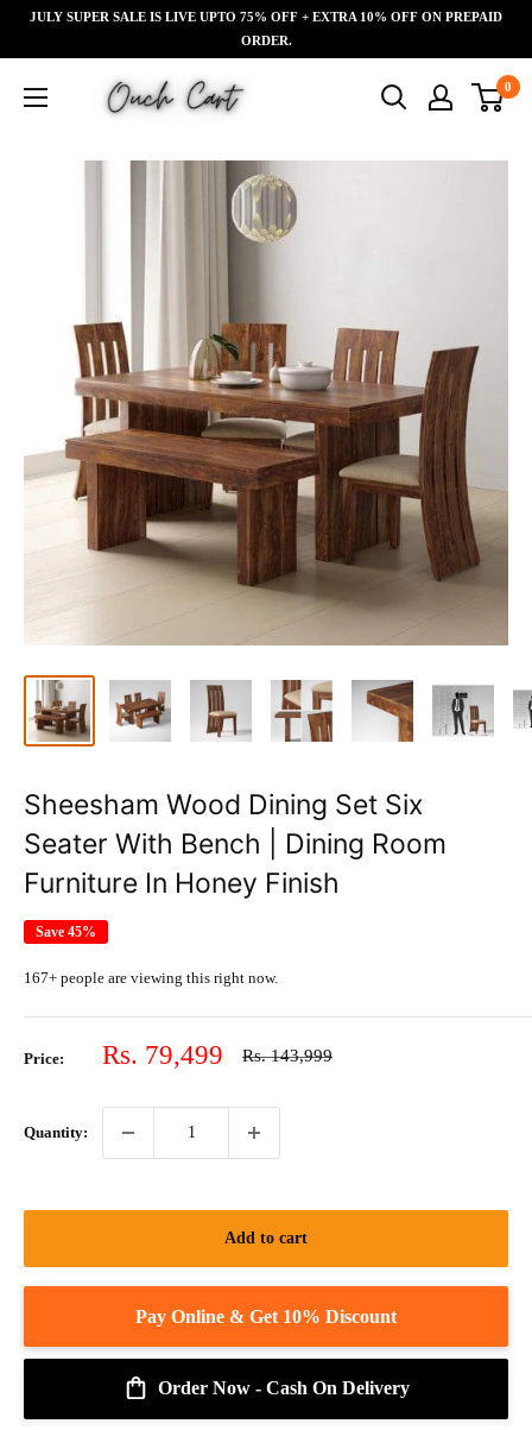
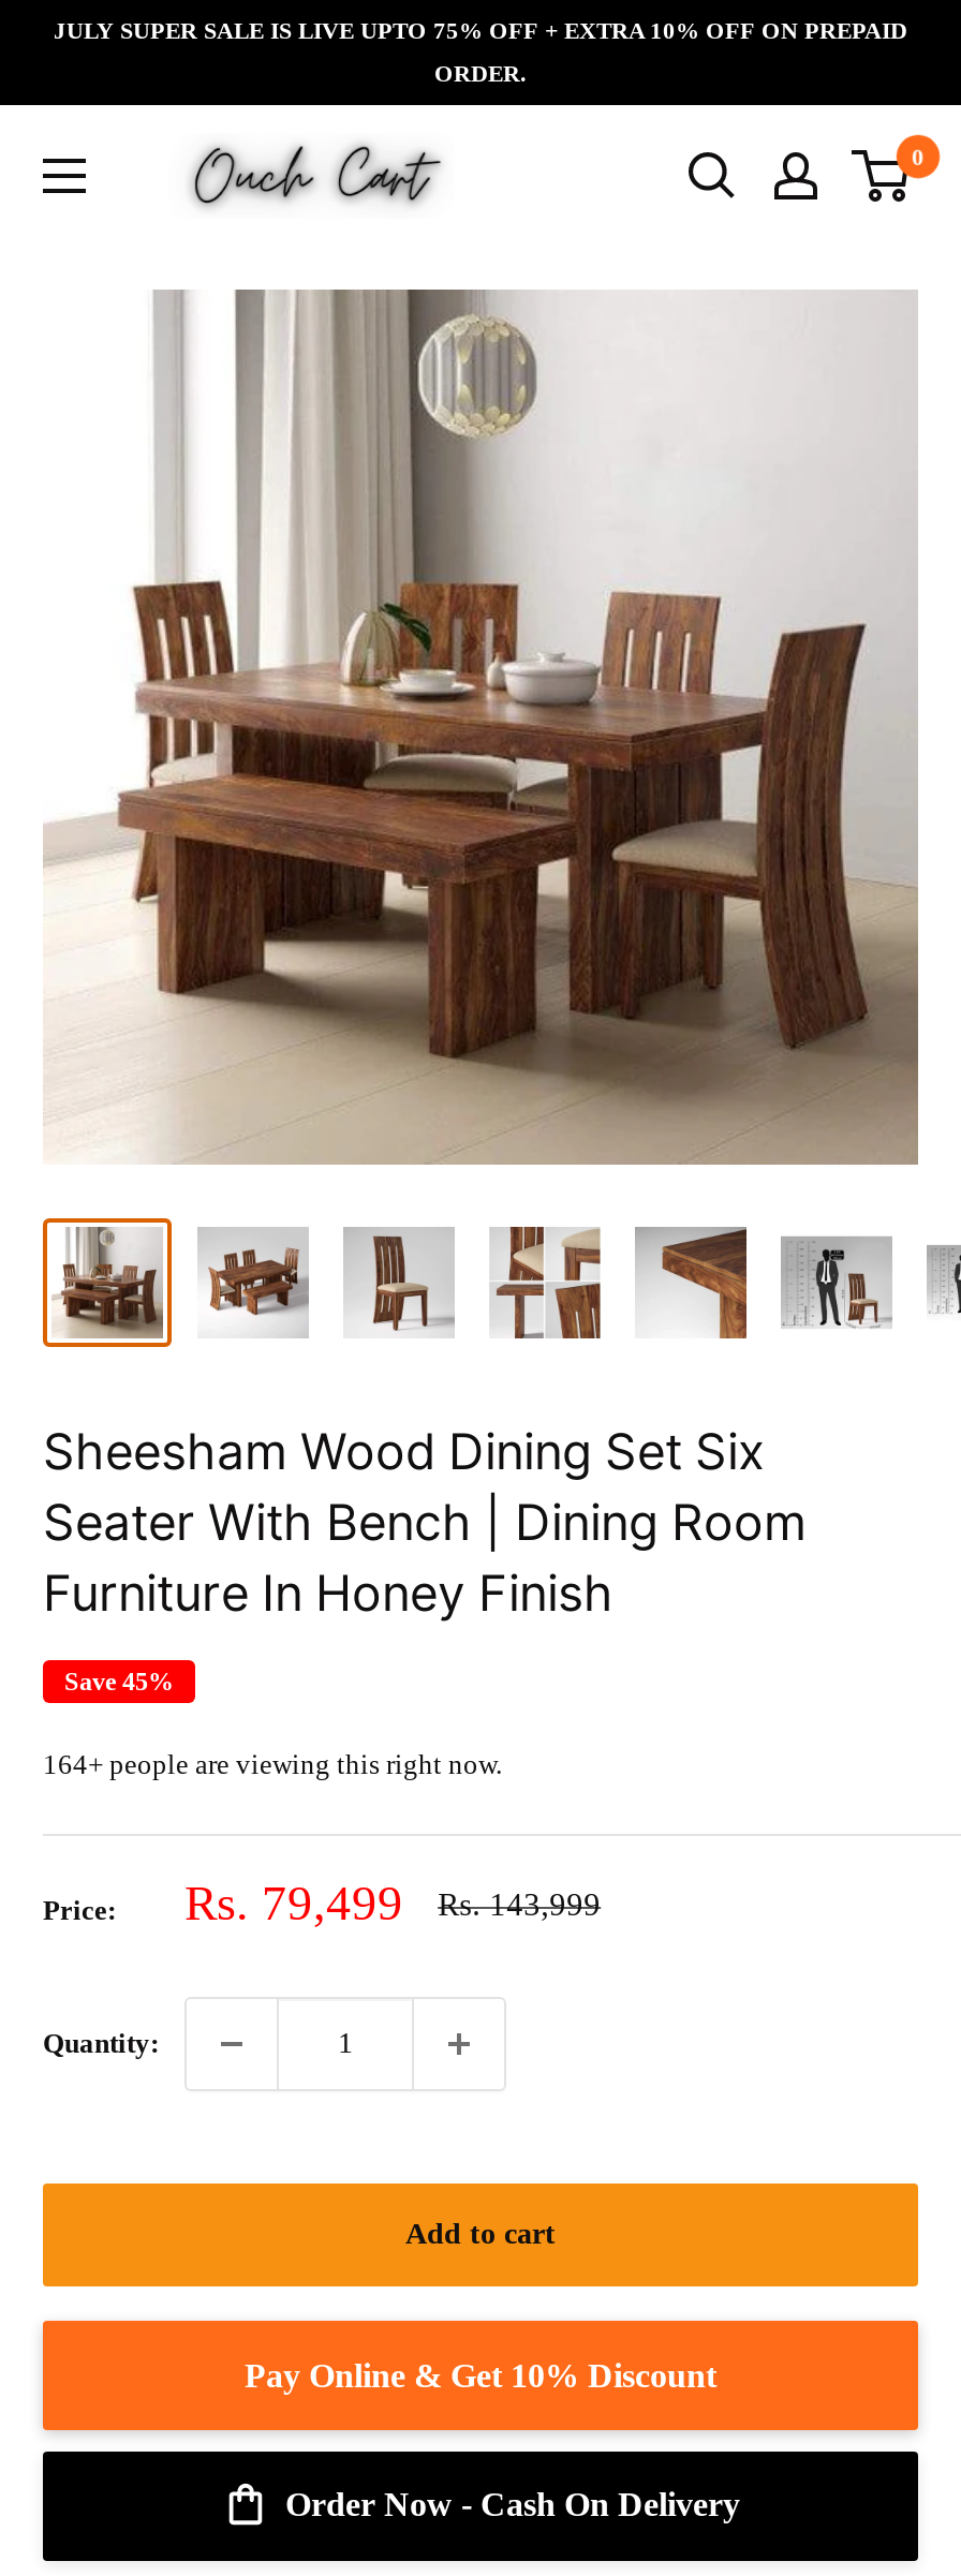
[24,969,278,987] 167+ people are viewing this right now. -> [43,1749,502,1781] 164+ people are viewing this right now.

